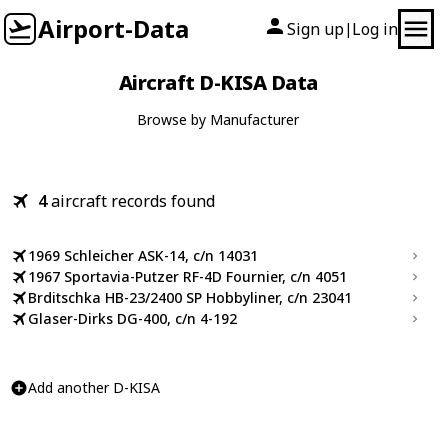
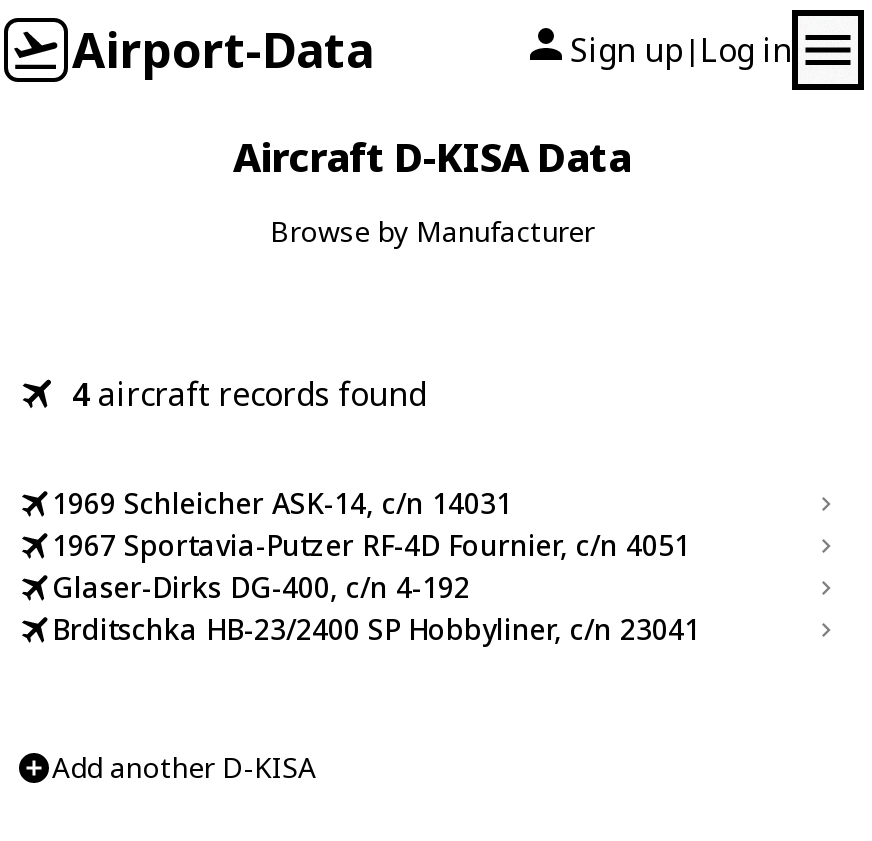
moved [28,288,352,307] -> [52,610,700,648]: Brditschka HB-23/2400 SP Hobbyliner, c/n 23041
moved [28,309,237,328] -> [52,568,470,606]: Glaser-Dirks DG-400, c/n 4-192

